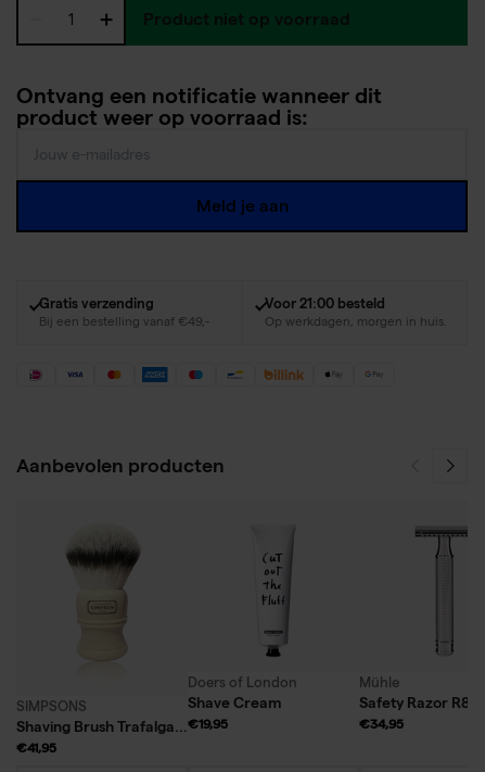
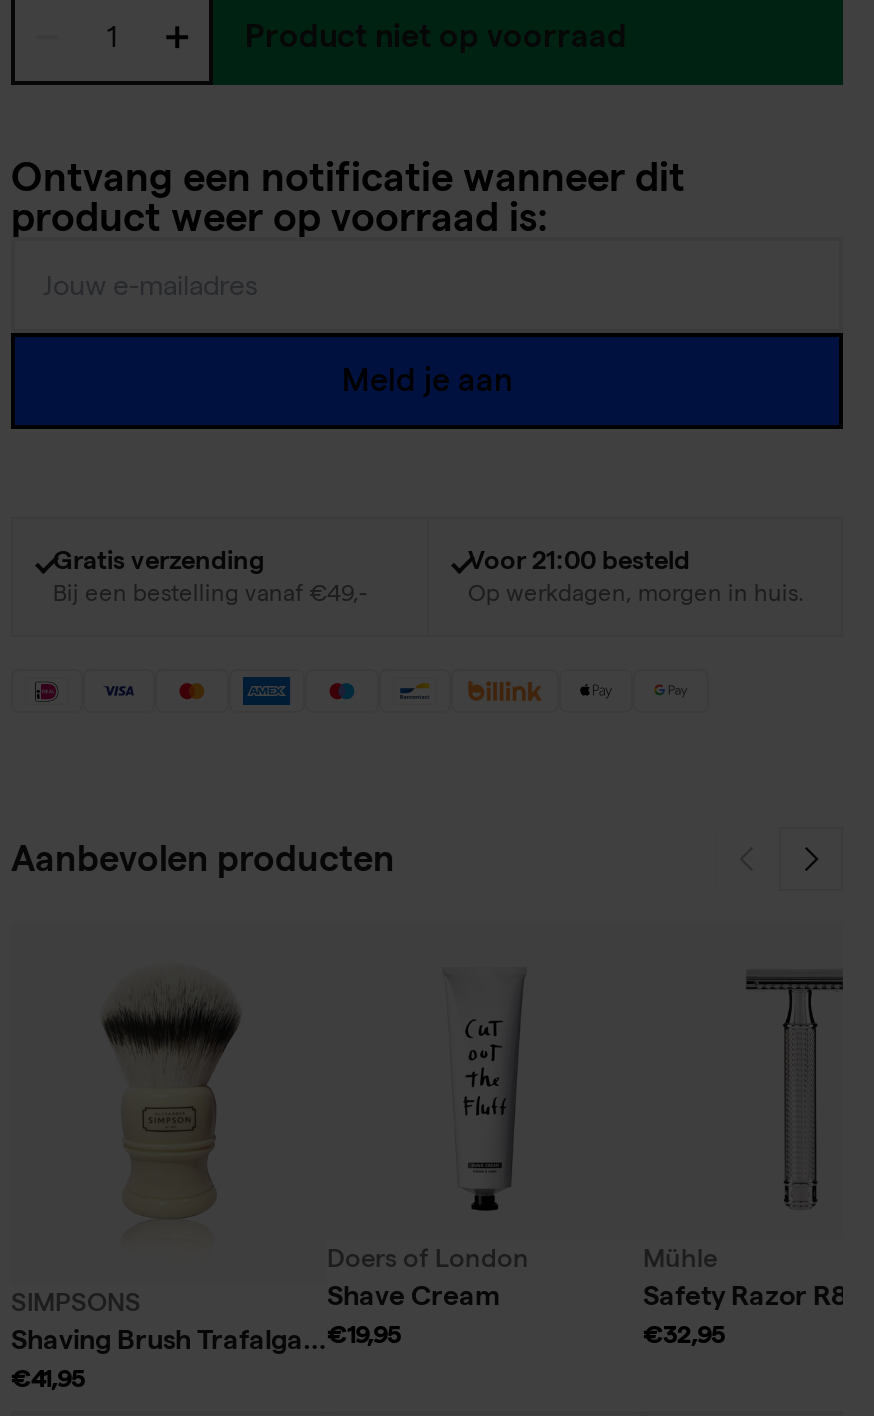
[359,717,404,731] €34,95 -> [643,1322,725,1348] €32,95

